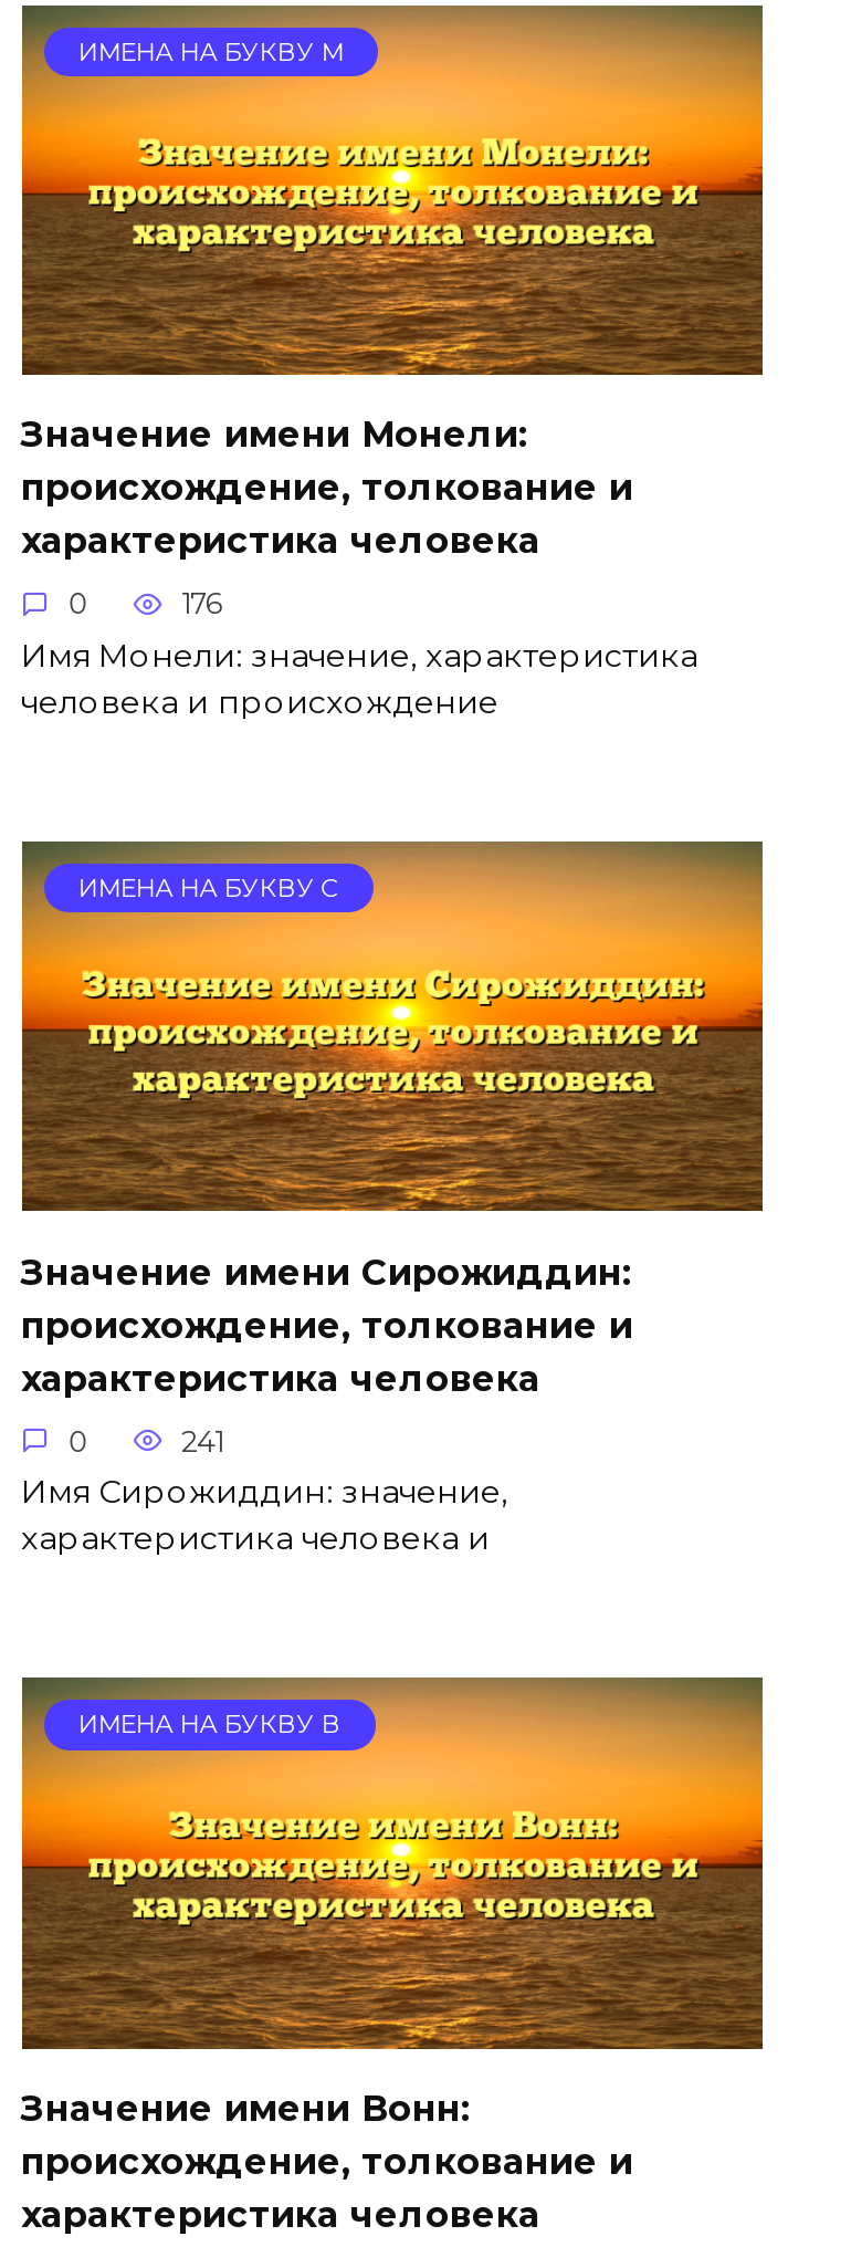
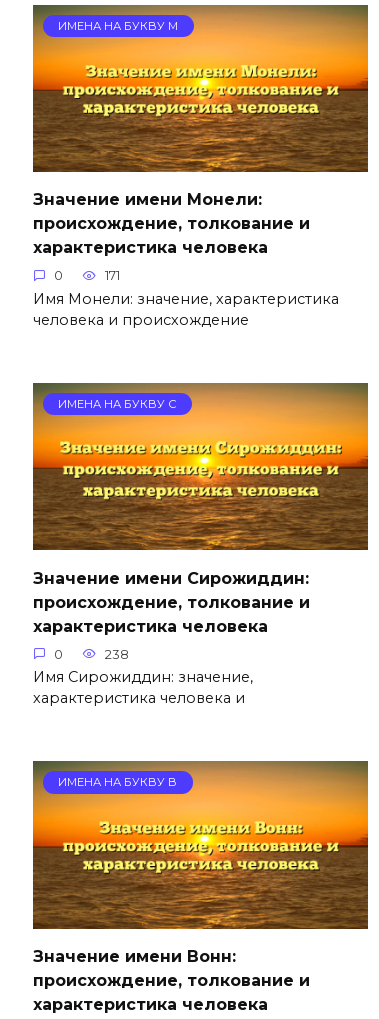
[181,588,223,621] 176 -> [105,268,120,283] 171
[181,1425,223,1458] 241 -> [105,647,129,662] 238

